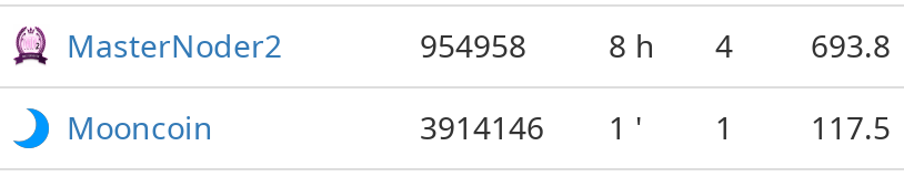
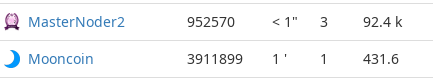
[420,25,891,67] 954958 | 8 h | 4 | 693.8 -> [187,12,402,31] 952570 | < 1" | 3 | 92.4 k
[420,107,544,149] 3914146 -> [187,49,243,68] 3911899
[811,107,891,149] 117.5 -> [363,49,399,68] 431.6

